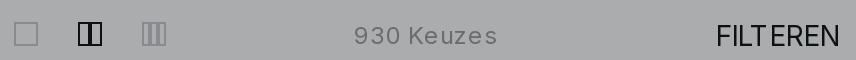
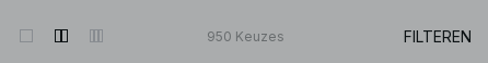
[354,19,498,49] 930 Keuzes -> [206,28,284,44] 950 Keuzes

